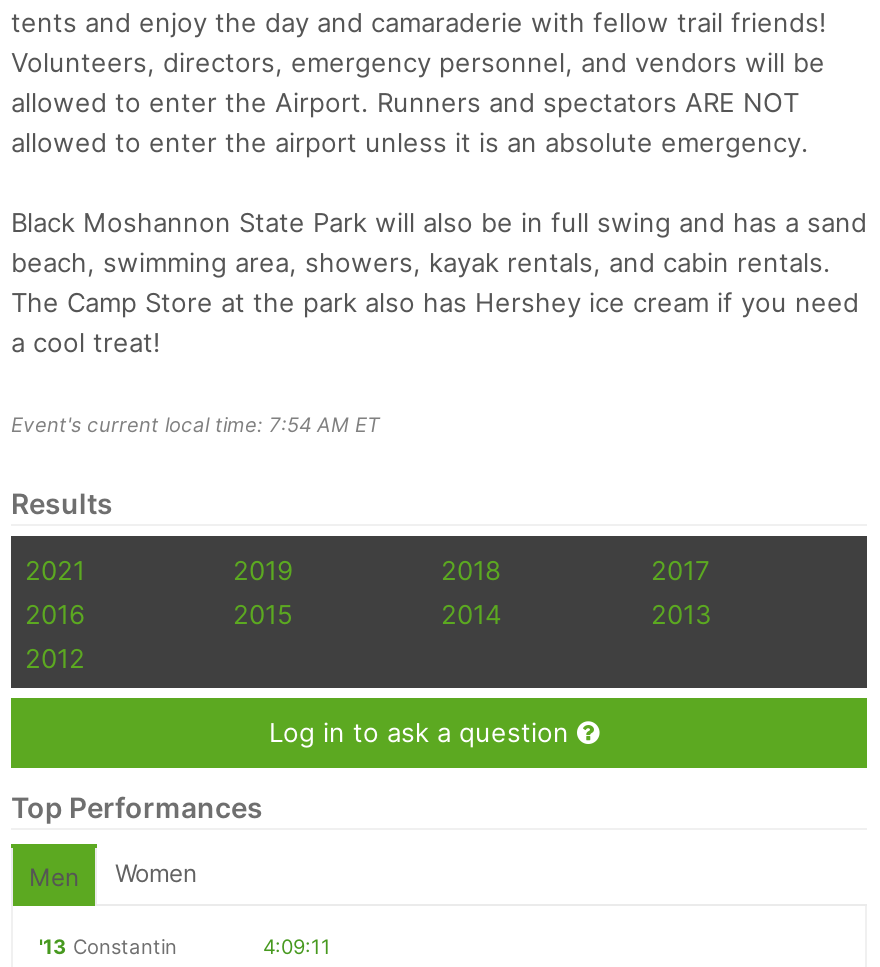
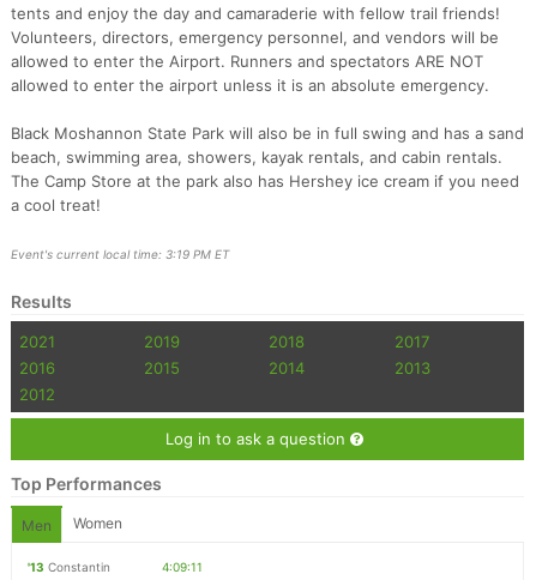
[11,412,379,436] Event's current local time: 7:54 AM ET -> [11,247,229,261] Event's current local time: 3:19 PM ET

